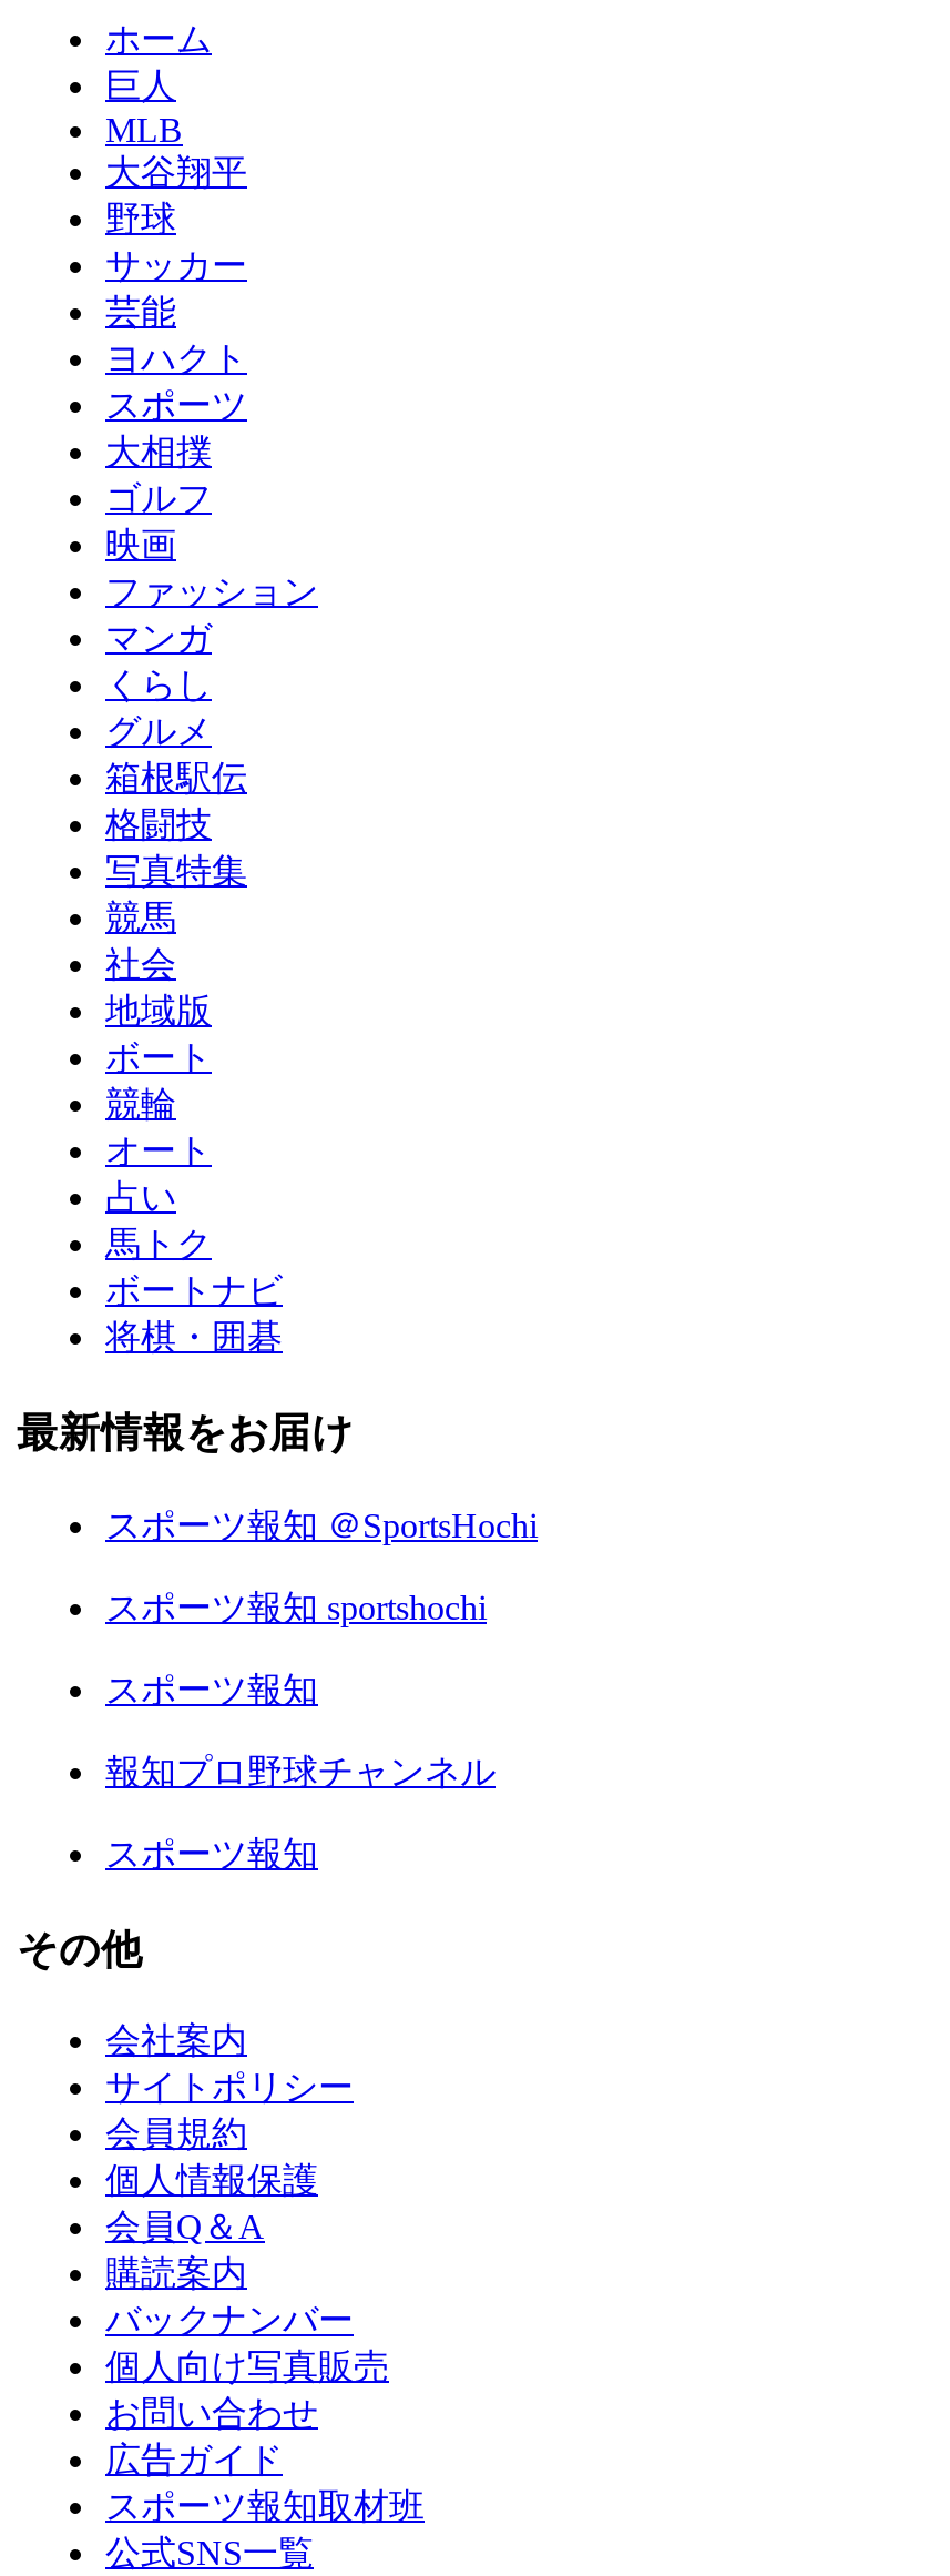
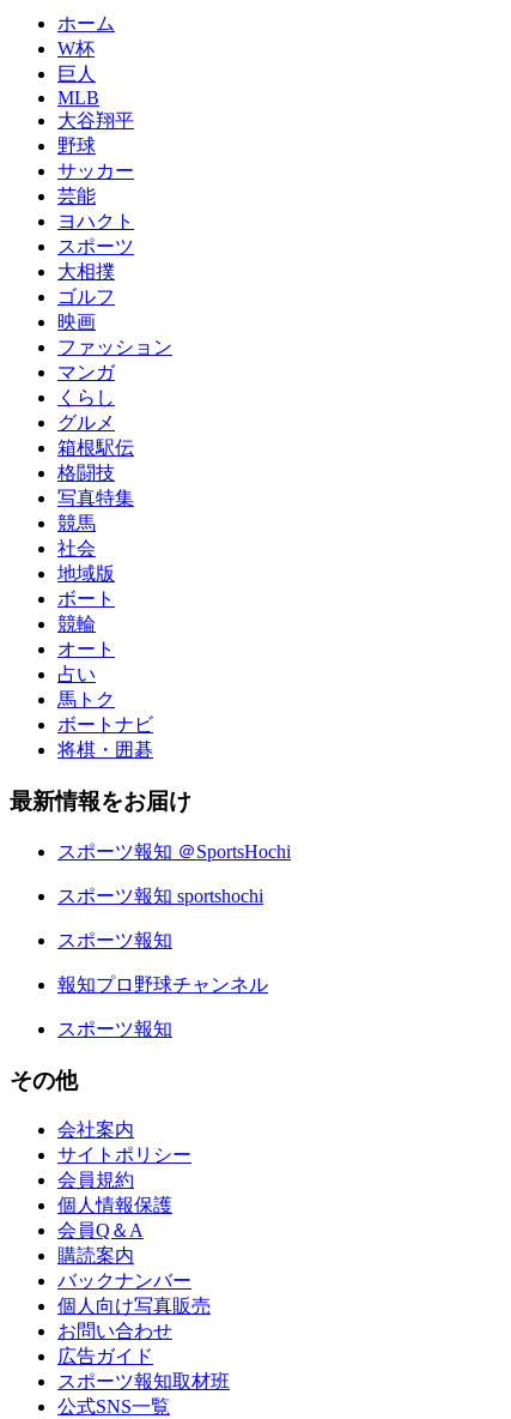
none -> [57,39,95,59] W杯

